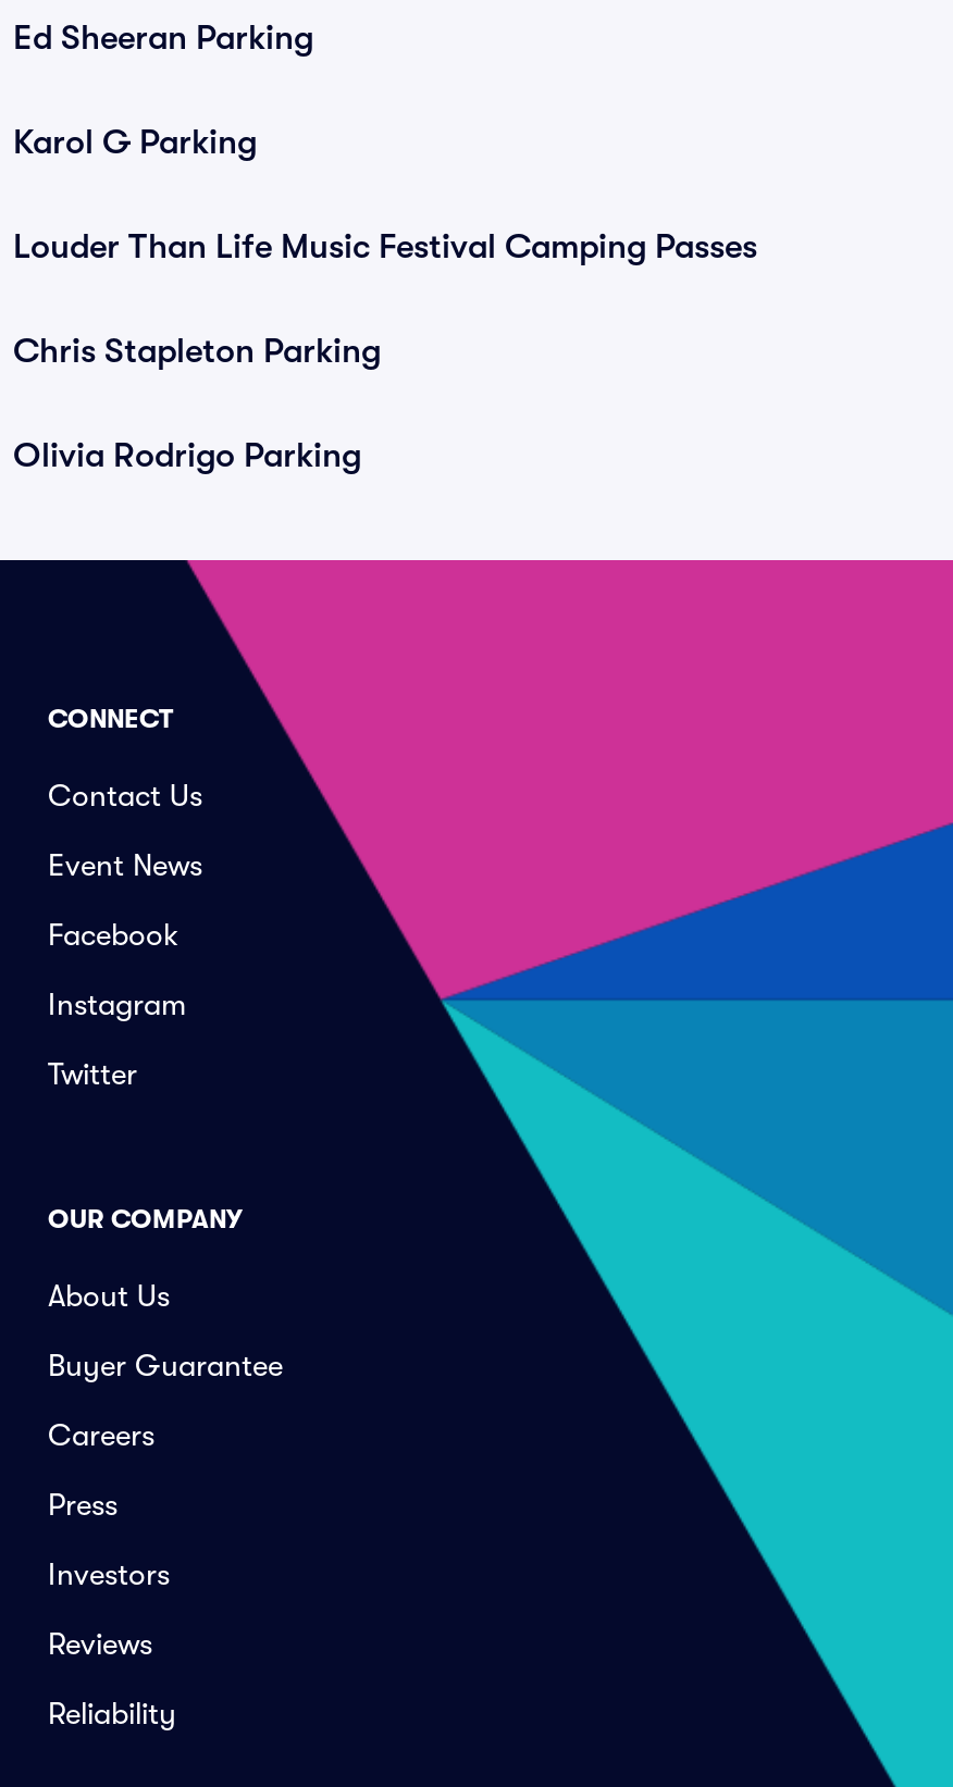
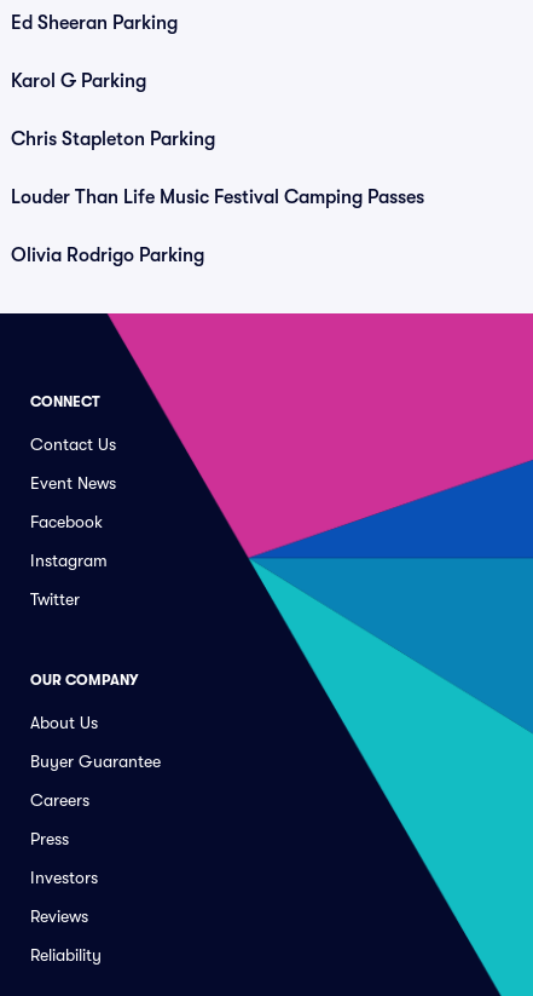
moved [13,227,757,266] -> [11,186,424,208]: Louder Than Life Music Festival Camping Passes
moved [13,332,381,371] -> [11,128,215,150]: Chris Stapleton Parking

